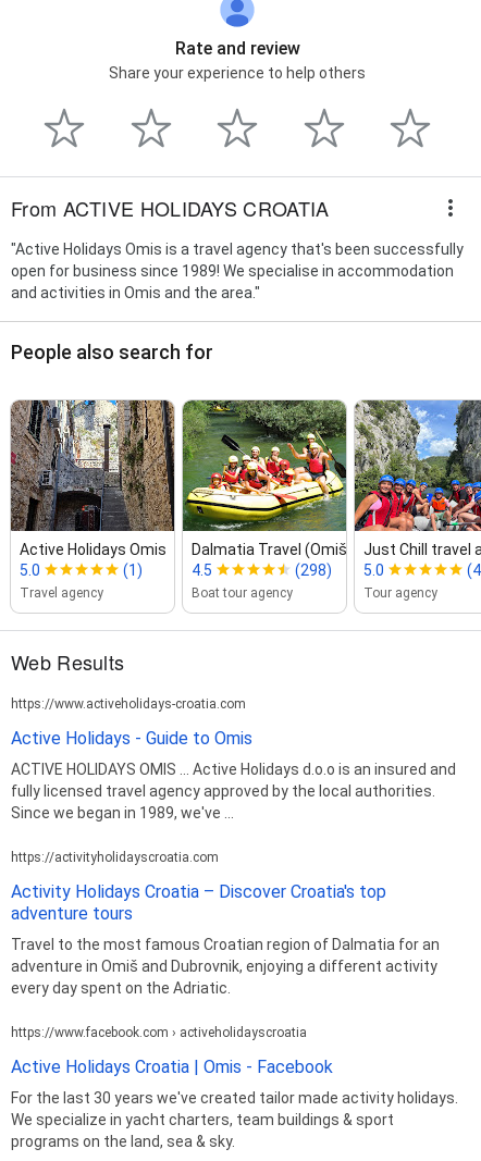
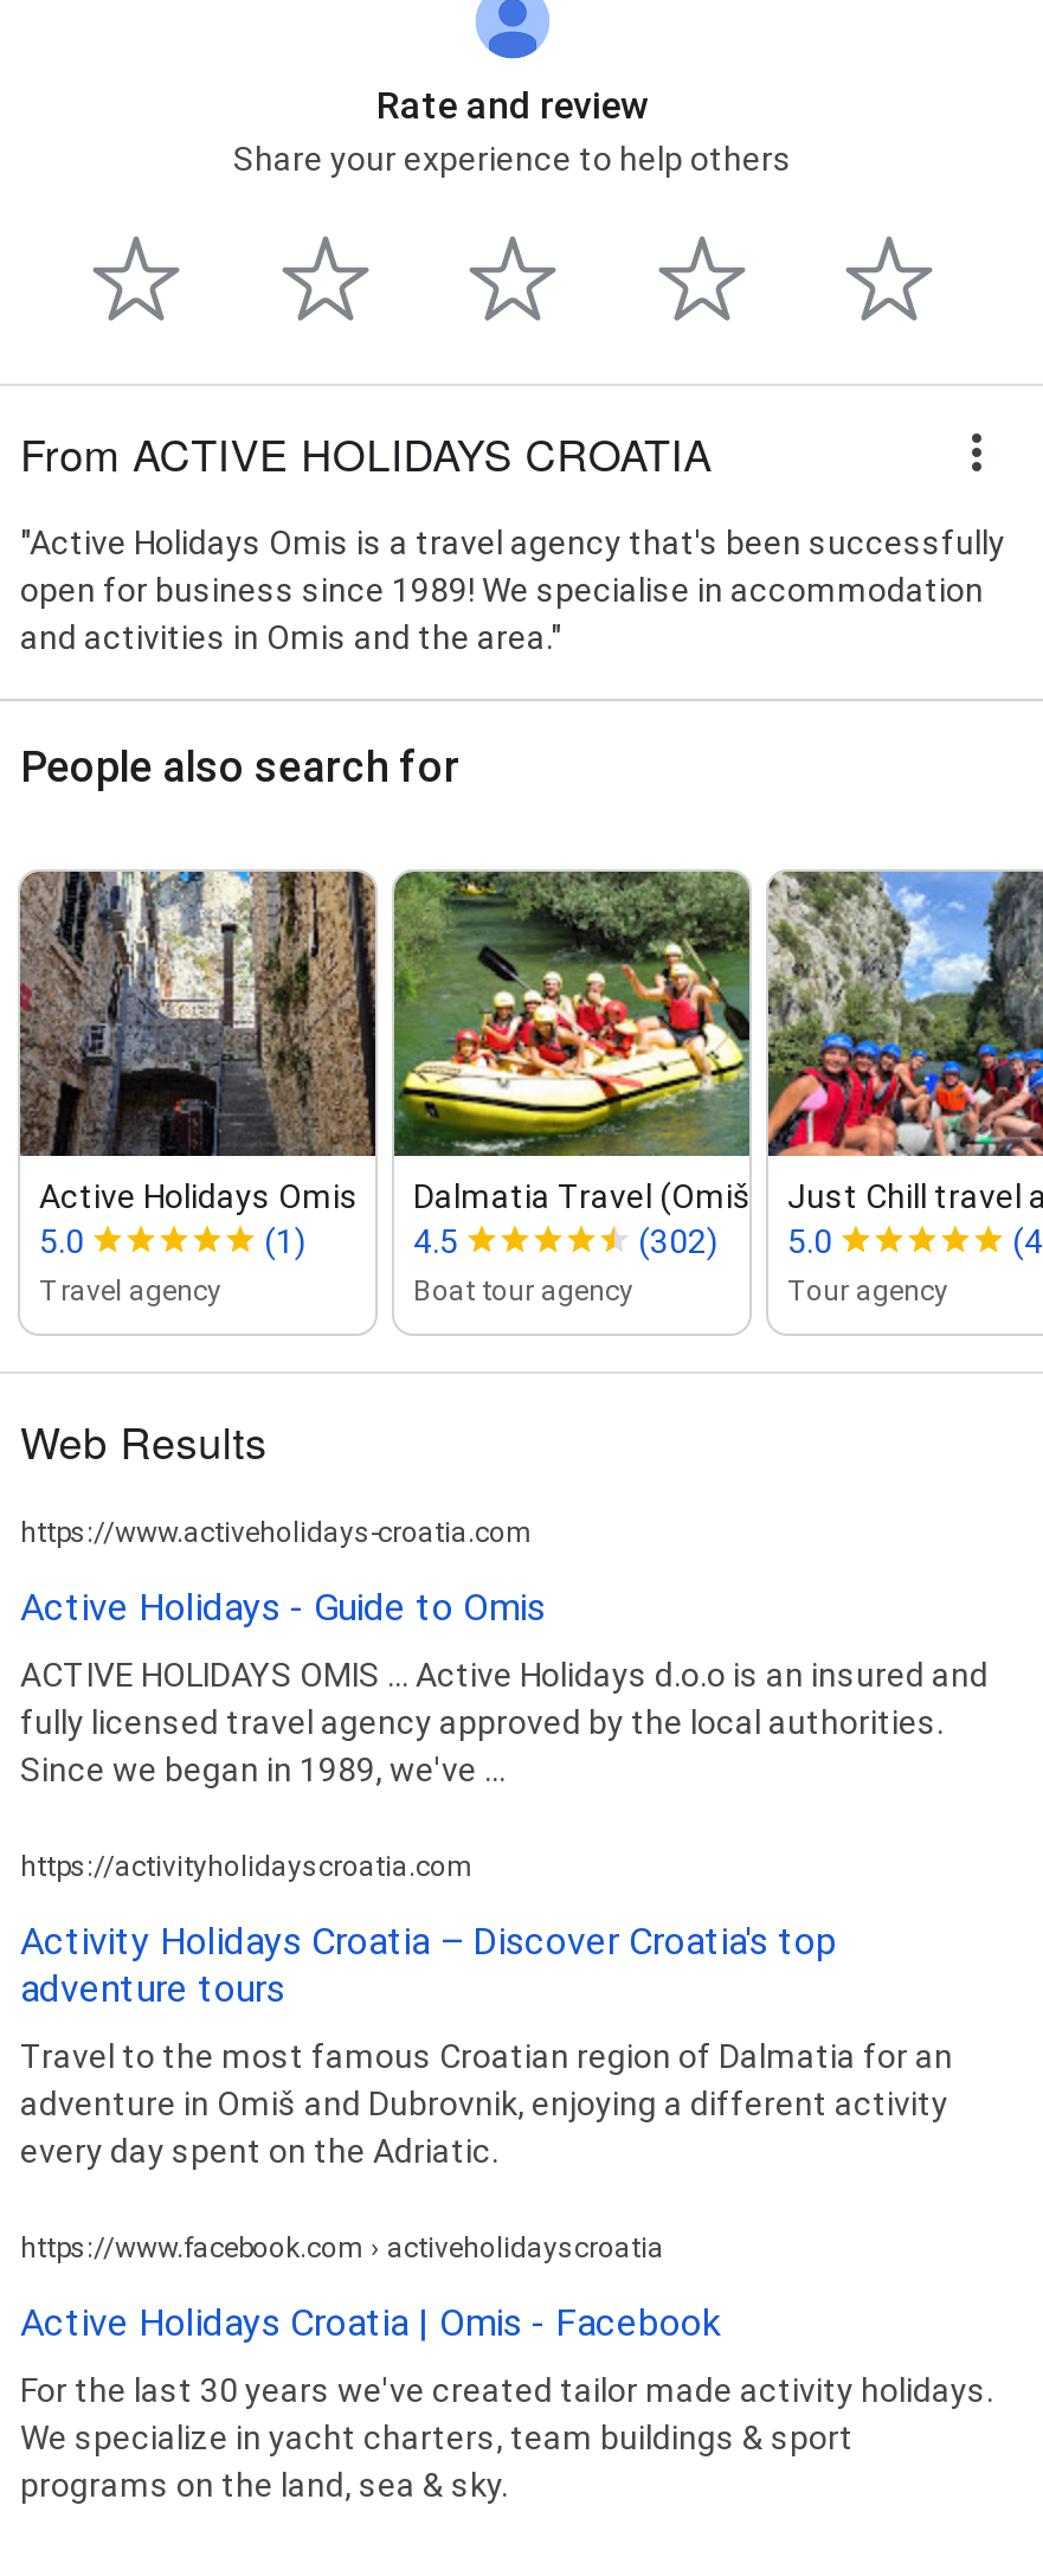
[295,561,384,579] (298) 5.0 -> [638,1222,832,1259] (302) 5.0

